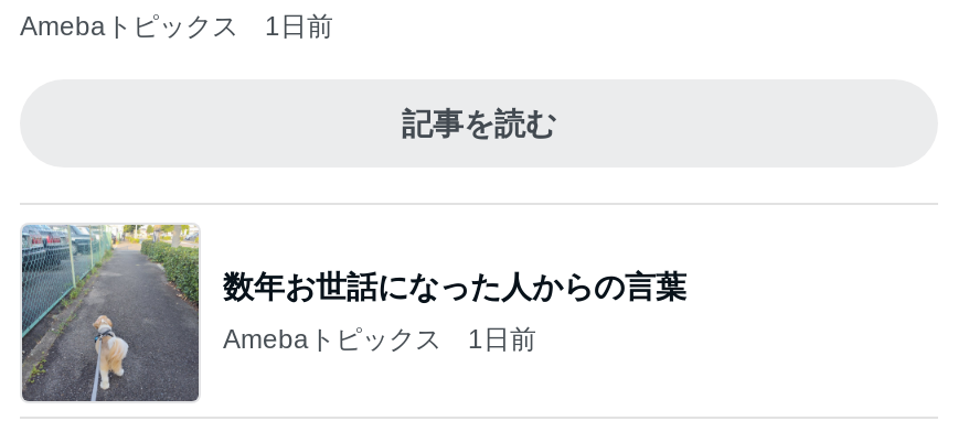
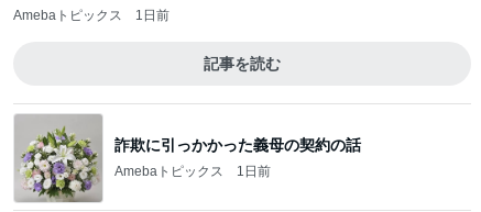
[20,223,686,403] [image] | 数年お世話になった人からの言葉 -> [14,113,361,203] [image] | 詐欺に引っかかった義母の契約の話

